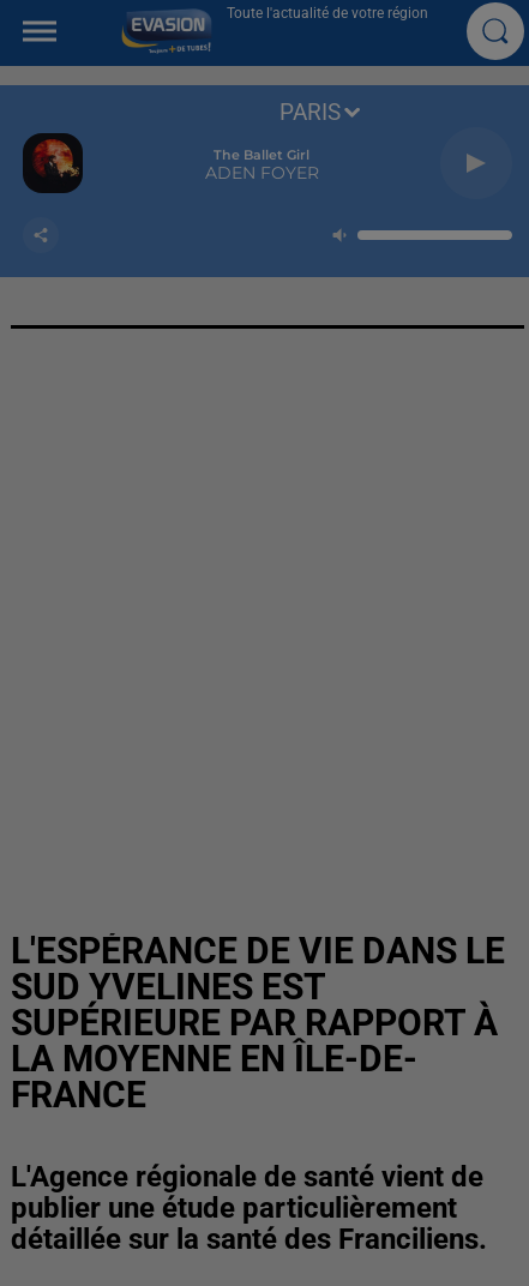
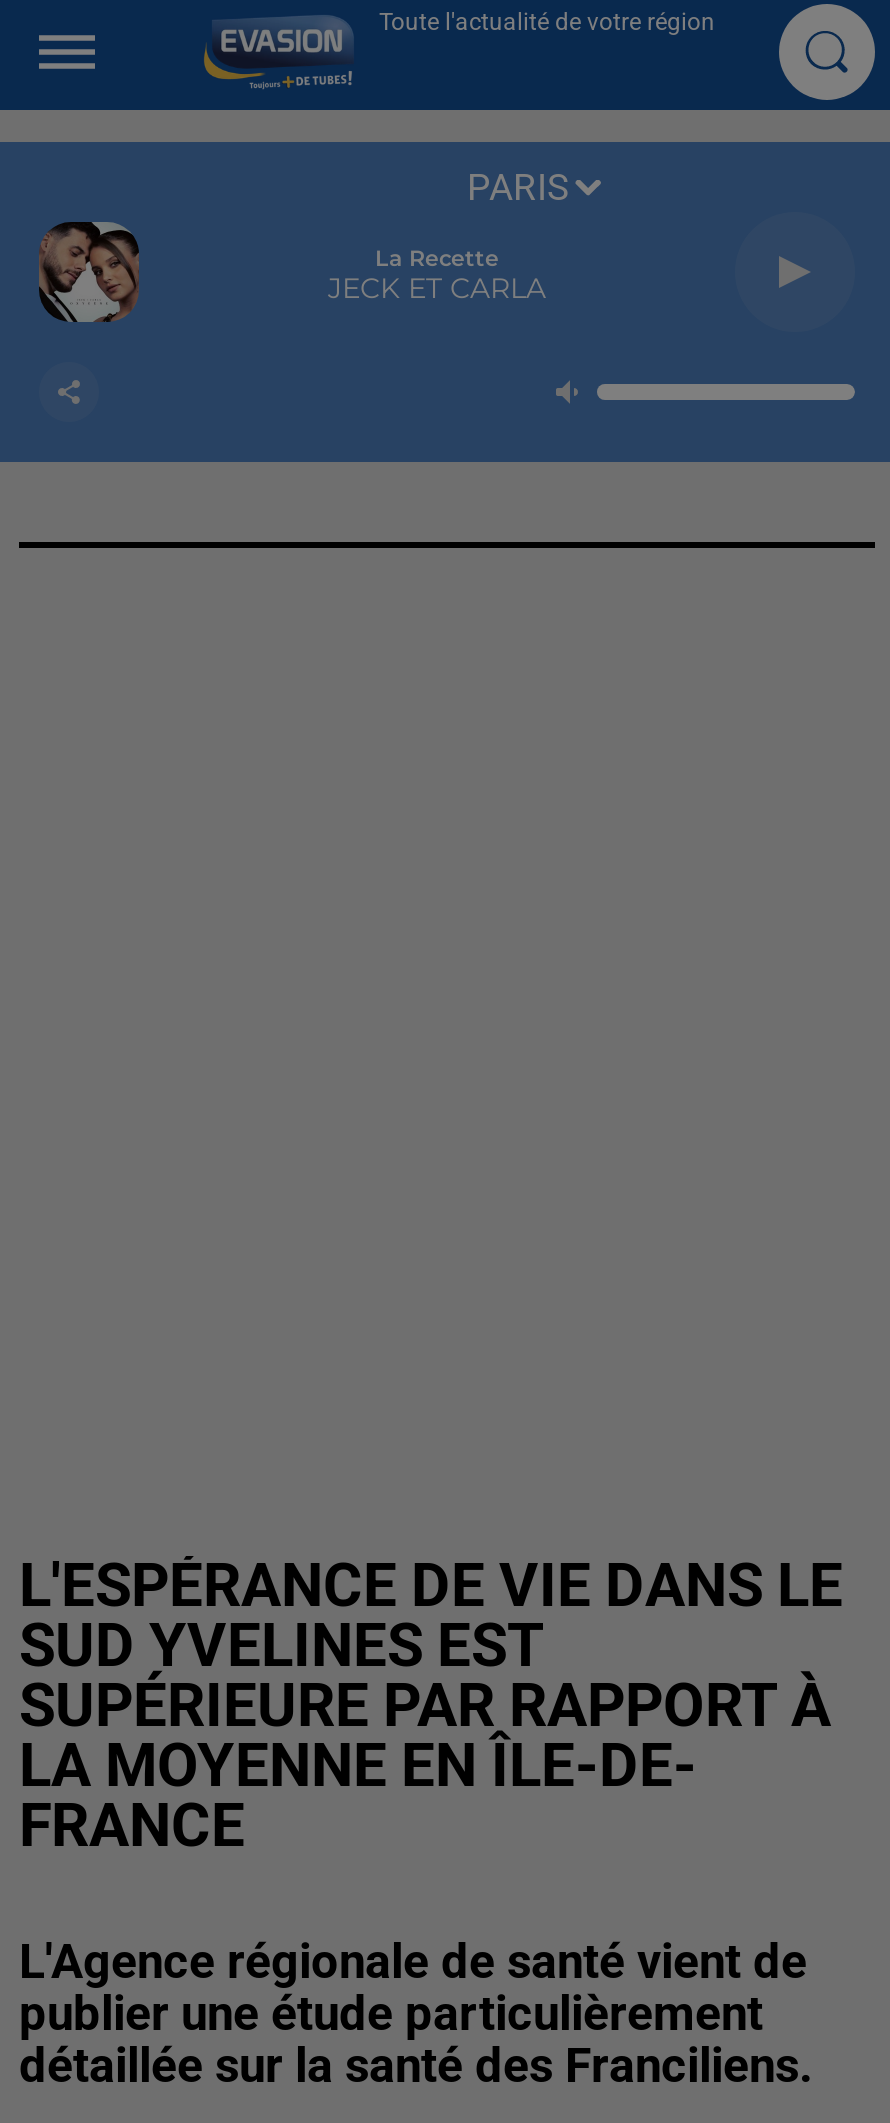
[22,132,84,194] [image] -> [37,220,141,324] [image]
[205,146,318,184] The Ballet Girl | ADEN FOYER -> [328,244,546,306] La Recette | JECK ET CARLA

